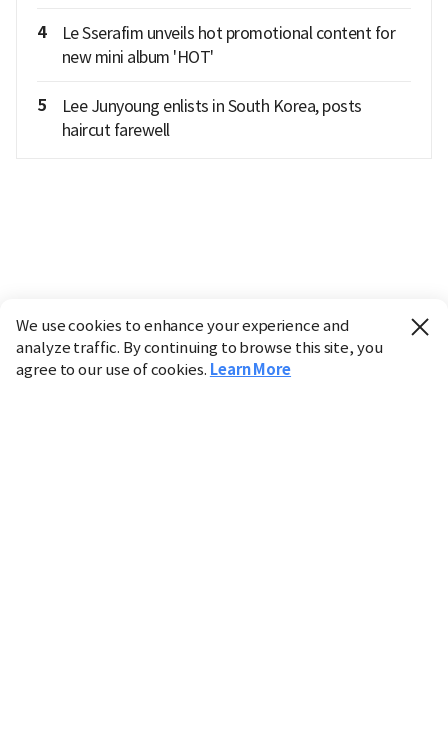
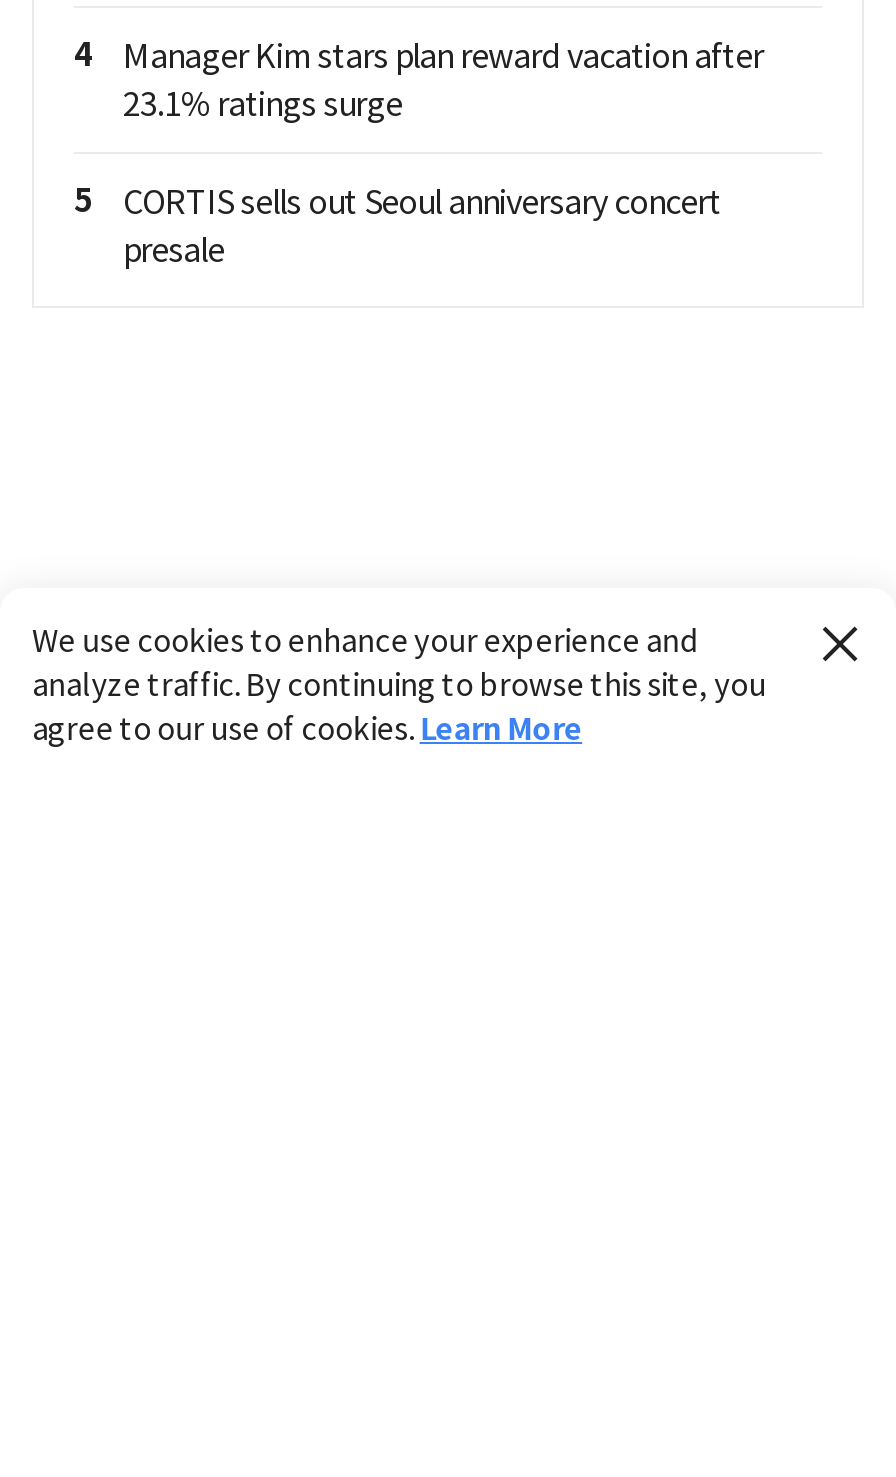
[61,23,395,67] Le Sserafim unveils hot promotional content for | new mini album 'HOT' -> [123,35,763,123] Manager Kim stars plan reward vacation after | 23.1% ratings surge
[61,96,361,140] Lee Junyoung enlists in South Korea, posts | haircut farewell -> [123,181,721,269] CORTIS sells out Seoul anniversary concert | presale

